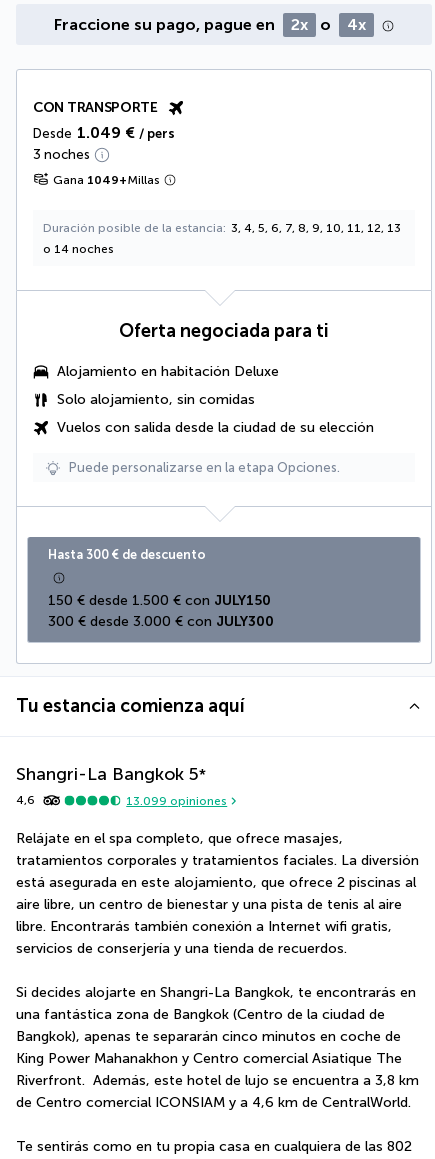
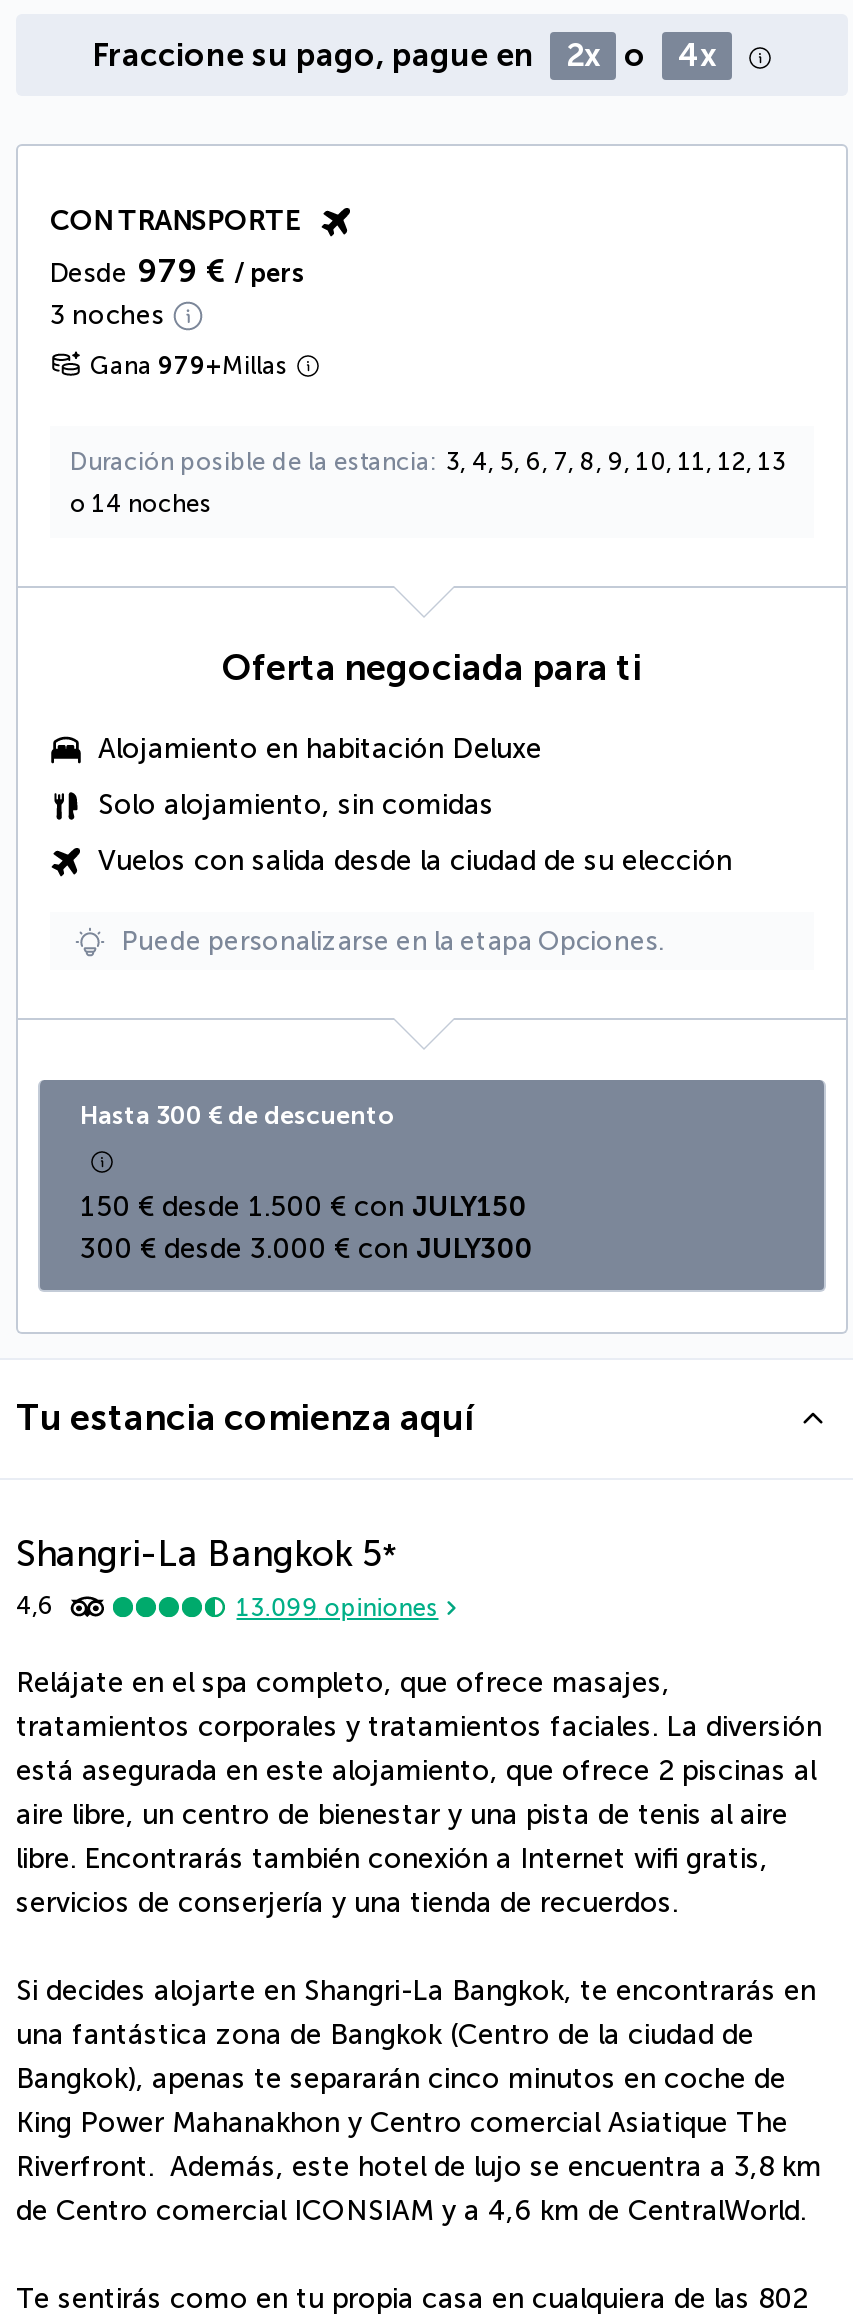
[33,123,175,142] Desde 1.049 € / pers -> [50,253,306,291] Desde 979 € / pers
[53,173,160,187] Gana 1049+Millas -> [90,353,288,381] Gana 979+Millas

